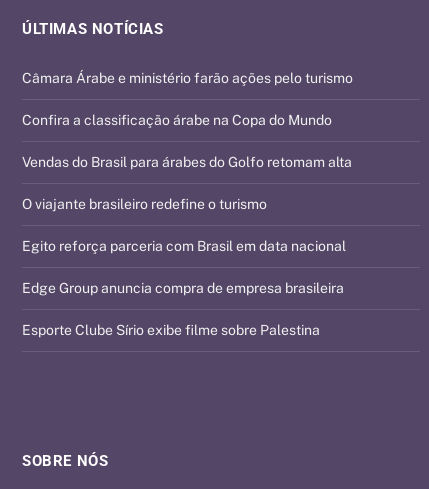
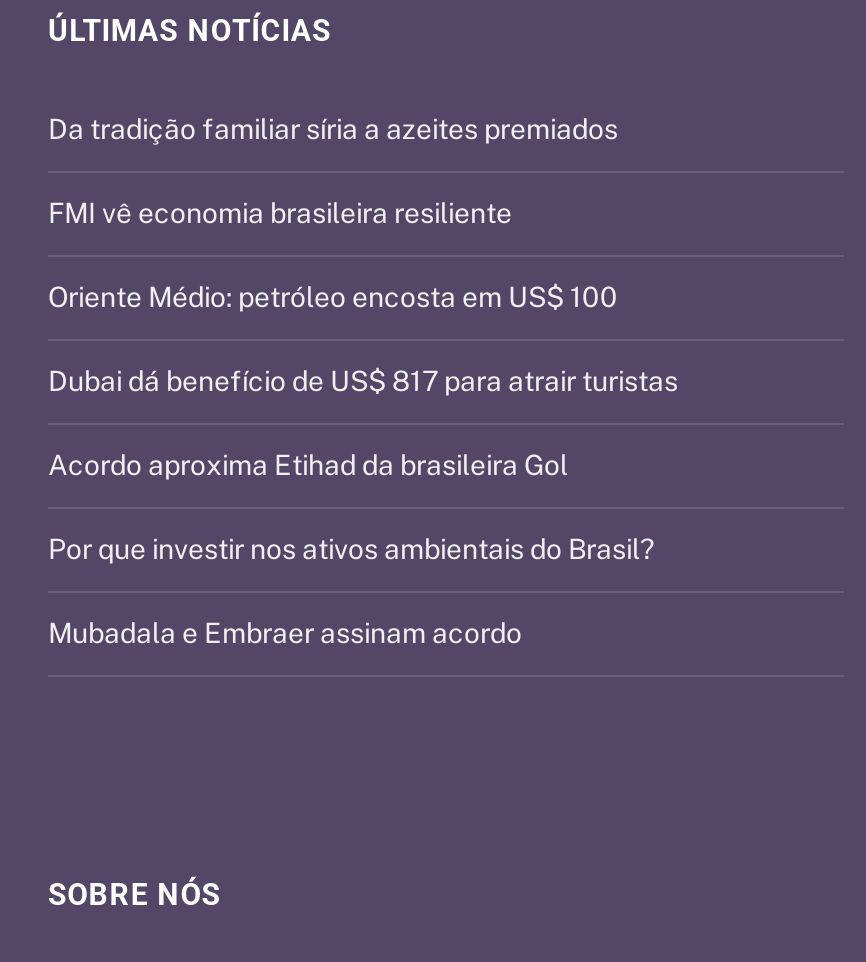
[22,70,353,86] Câmara Árabe e ministério farão ações pelo turismo -> [48,113,618,145] Da tradição familiar síria a azeites premiados
[22,112,332,128] Confira a classificação árabe na Copa do Mundo -> [48,197,512,229] FMI vê economia brasileira resiliente
[22,154,352,170] Vendas do Brasil para árabes do Golfo retomam alta -> [48,281,618,313] Oriente Médio: petróleo encosta em US$ 100
[22,196,267,212] O viajante brasileiro redefine o turismo -> [48,365,678,397] Dubai dá benefício de US$ 817 para atrair turistas
[22,238,346,254] Egito reforça parceria com Brasil em data nacional -> [48,449,568,481] Acordo aproxima Etihad da brasileira Gol
[22,280,344,296] Edge Group anuncia compra de empresa brasileira -> [48,533,654,565] Por que investir nos ativos ambientais do Brasil?
[22,322,320,338] Esporte Clube Sírio exibe filme sobre Palestina -> [48,617,522,649] Mubadala e Embraer assinam acordo

